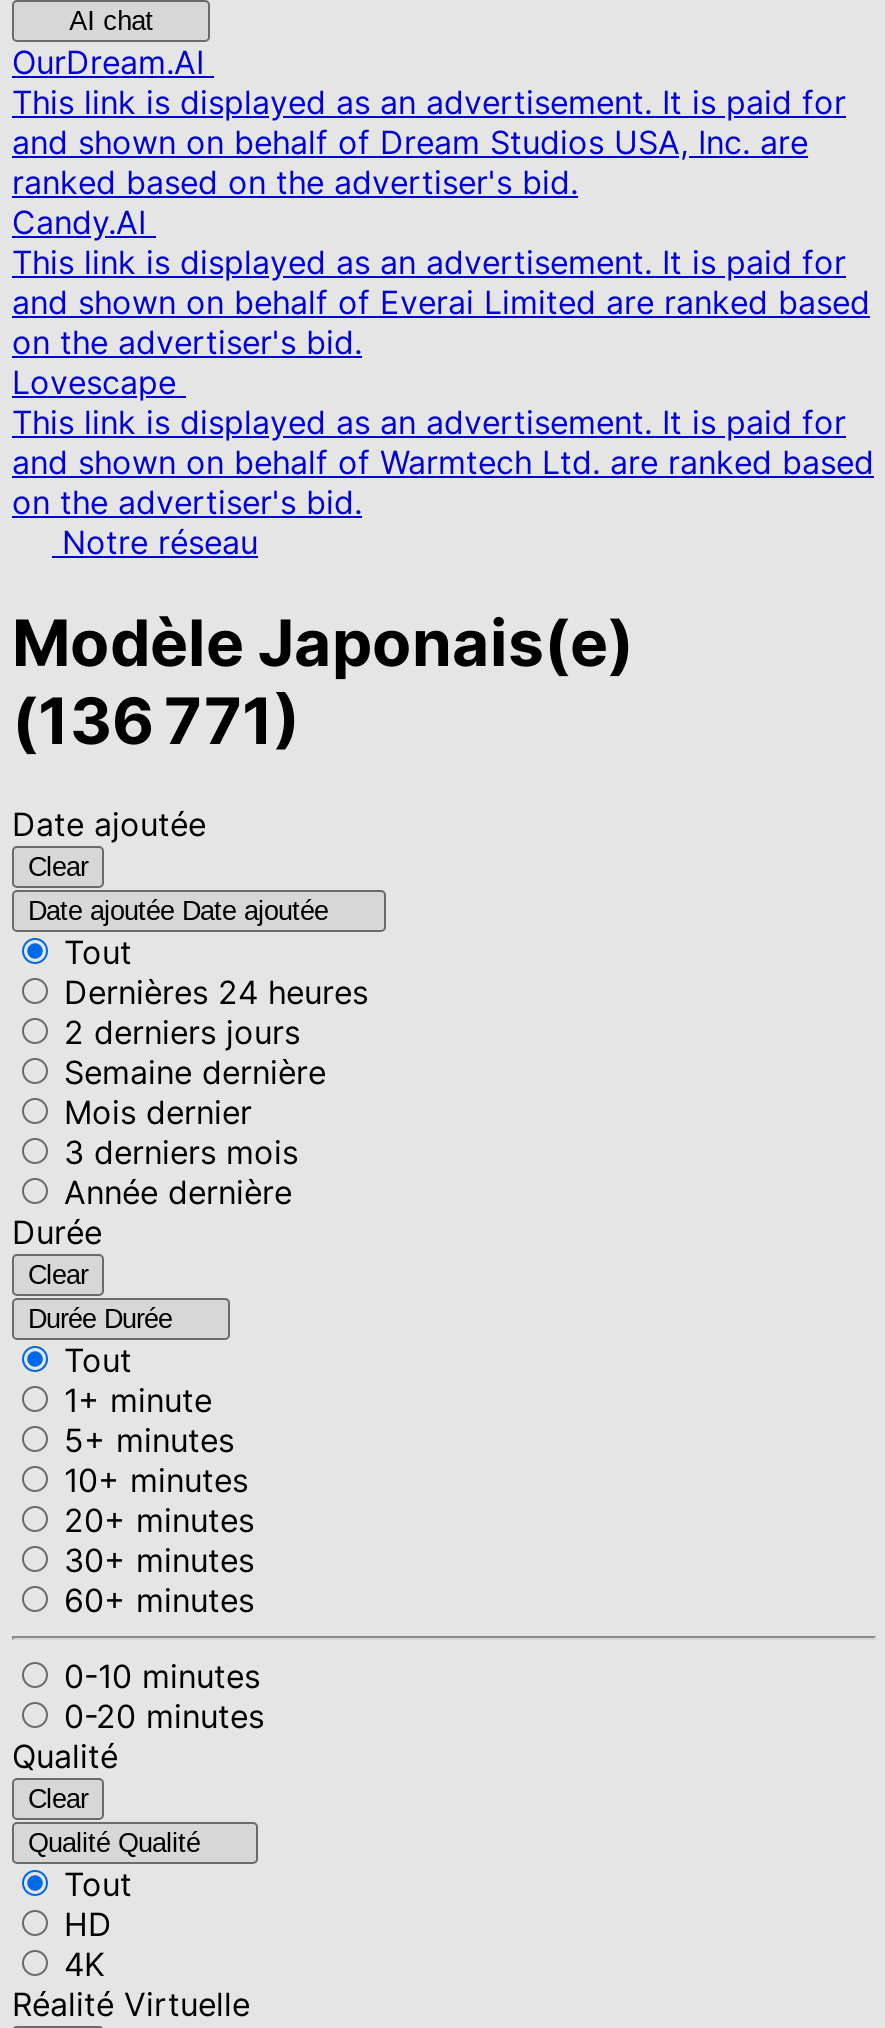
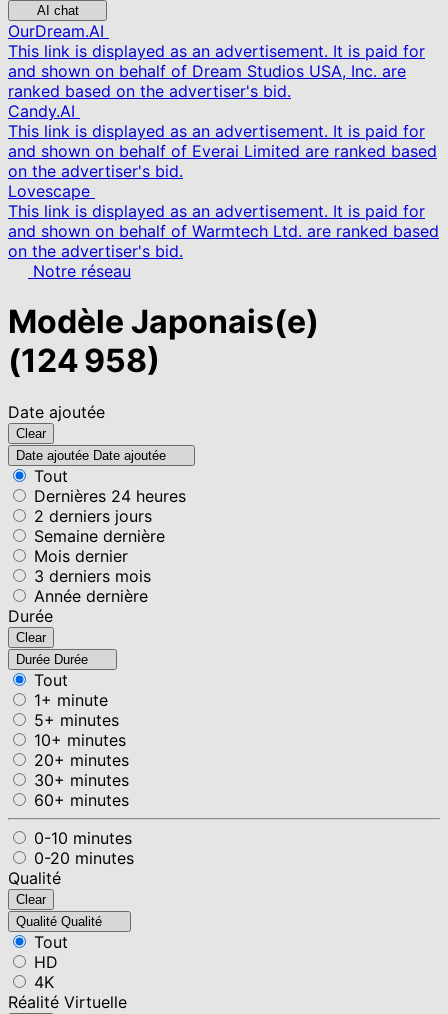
[12,683,300,761] (136 771) -> [8,341,160,380] (124 958)

